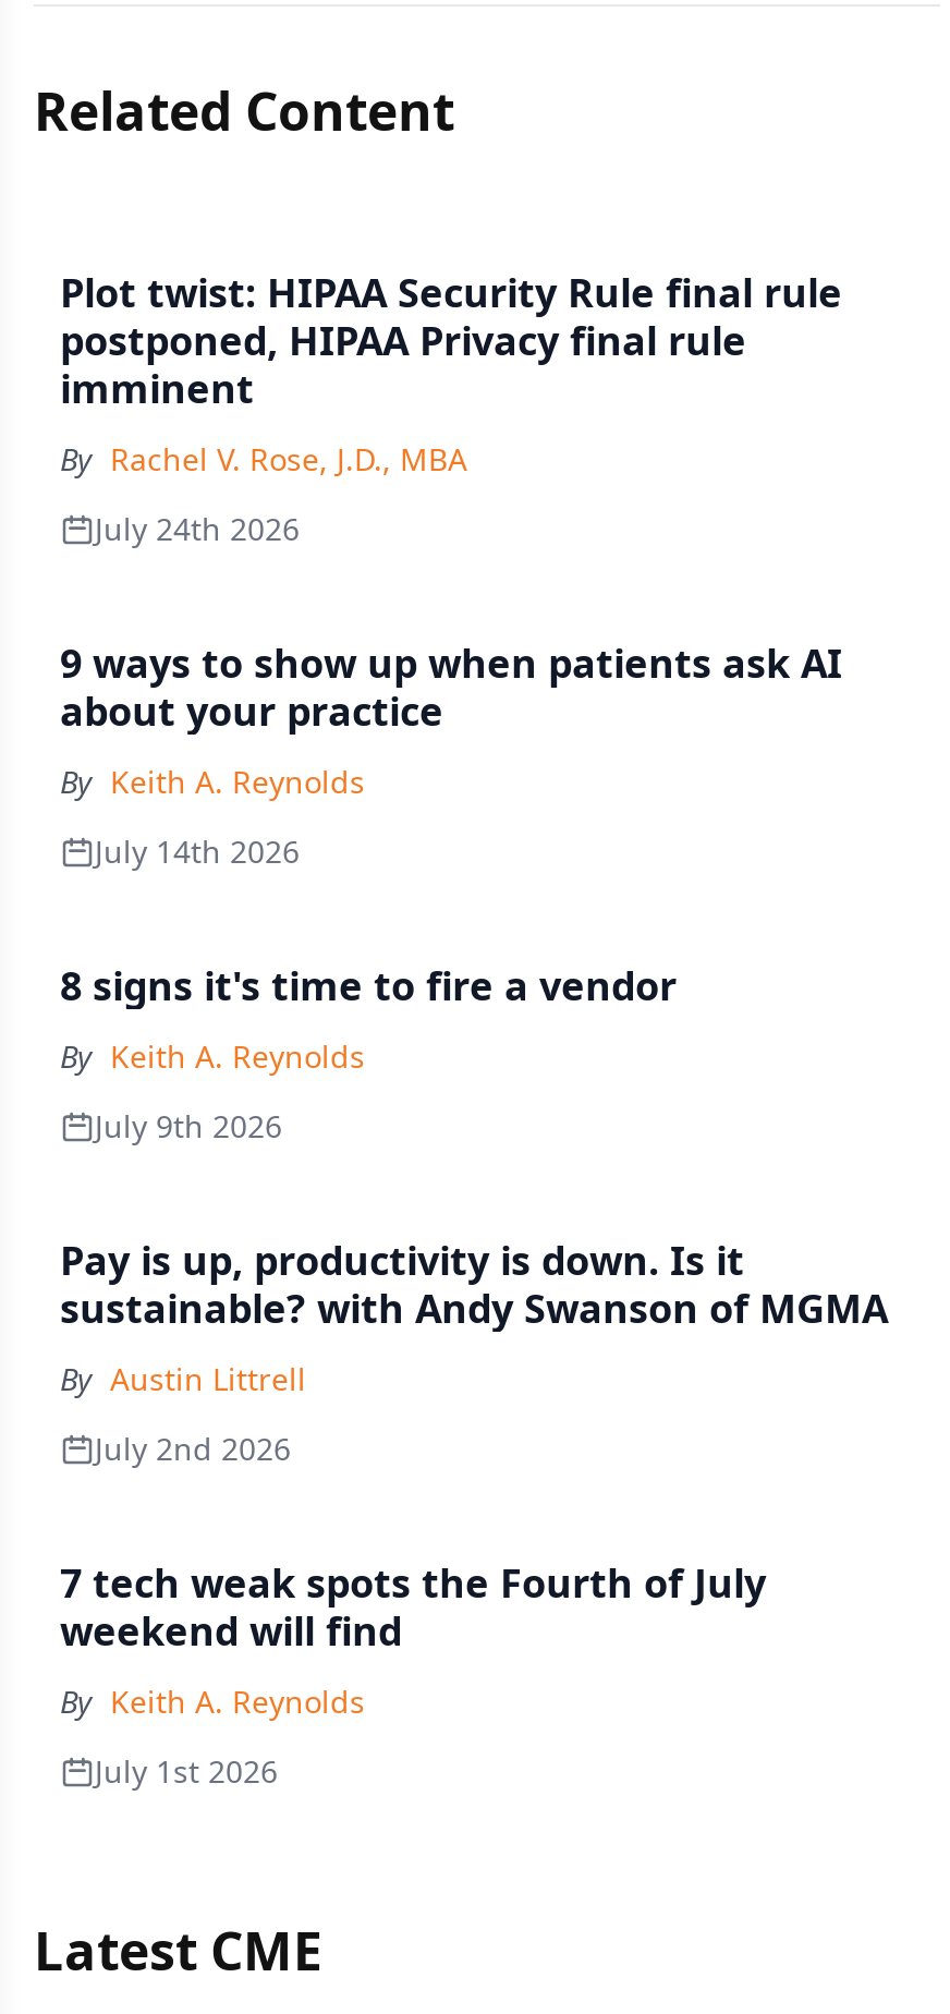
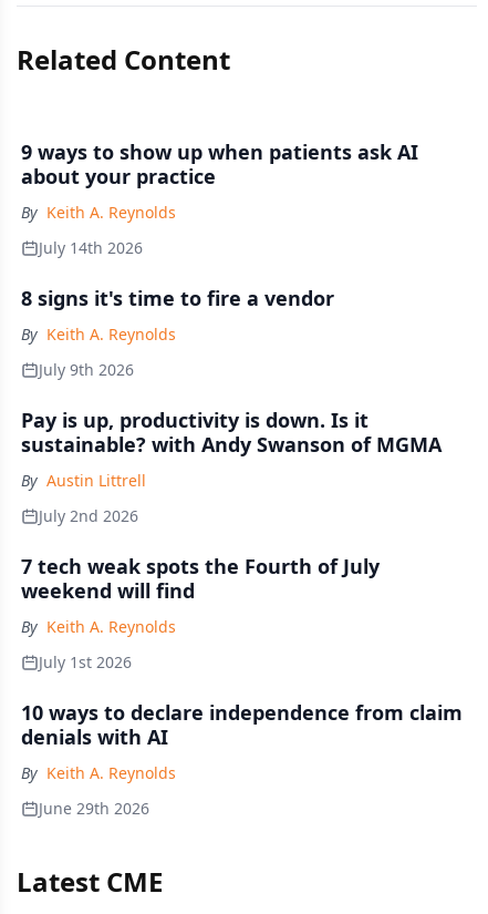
[60,266,842,549] Plot twist: HIPAA Security Rule final rule | postponed, HIPAA Privacy final rule | imminent | By Rachel V. Rose, J.D., MBA | July 24th 2026 -> none
moved [60,636,842,872] -> [21,138,418,258]: 9 ways to show up when patients ask AI | about your practice | By Keith A. Reynolds | July 14th 2026
moved [60,959,677,1146] -> [21,285,334,380]: 8 signs it's time to fire a vendor | By Keith A. Reynolds | July 9th 2026
moved [60,1234,888,1469] -> [21,407,442,526]: Pay is up, productivity is down. Is it | sustainable? with Andy Swanson of MGMA | By Austin Littrell | July 2nd 2026
moved [60,1556,766,1792] -> [21,553,380,672]: 7 tech weak spots the Fourth of July | weekend will find | By Keith A. Reynolds | July 1st 2026
none -> [21,699,463,819] 10 ways to declare independence from claim | denials with AI | By Keith A. Reynolds | June 29th 2026

